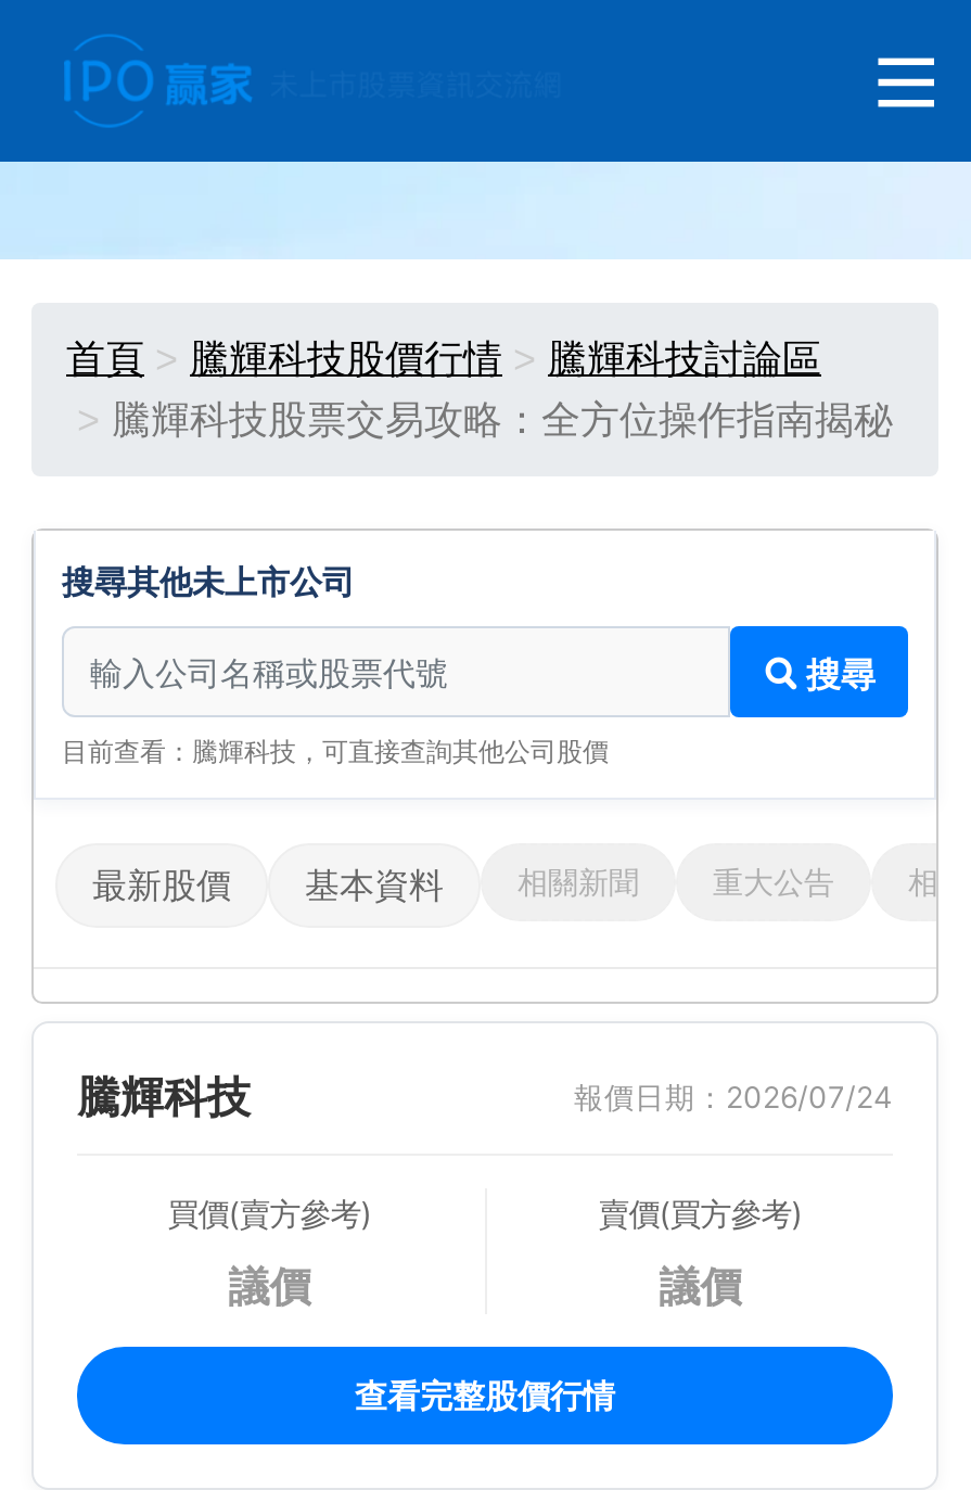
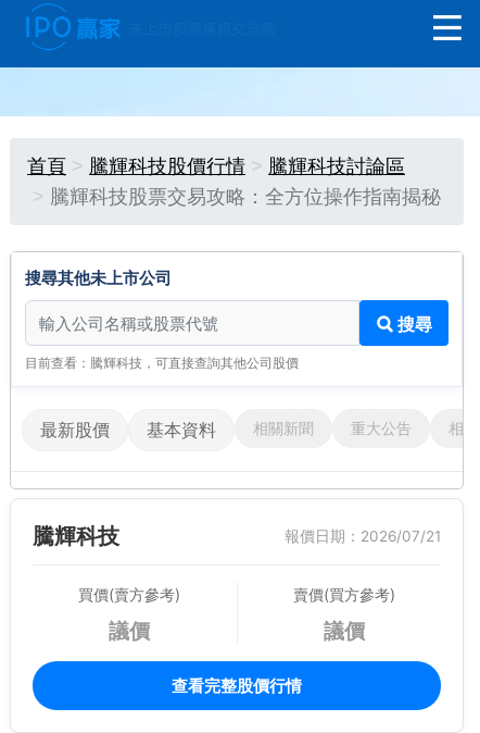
[574,1080,893,1115] 報價日期：2026/07/24 -> [285,527,441,545] 報價日期：2026/07/21

